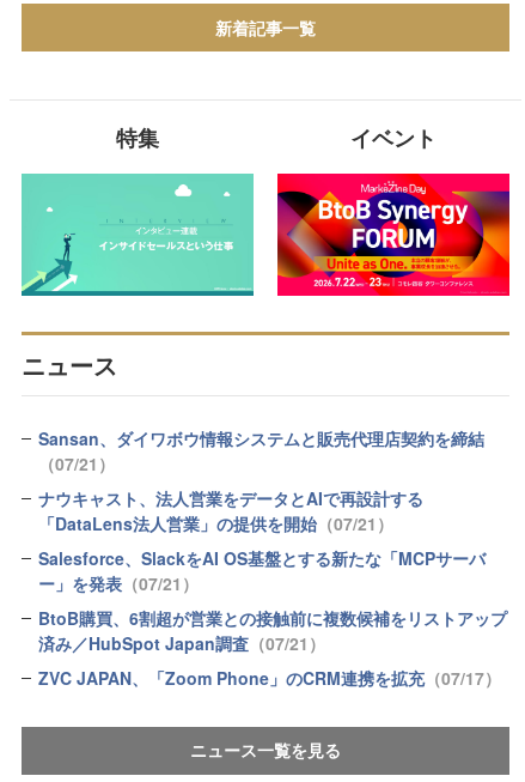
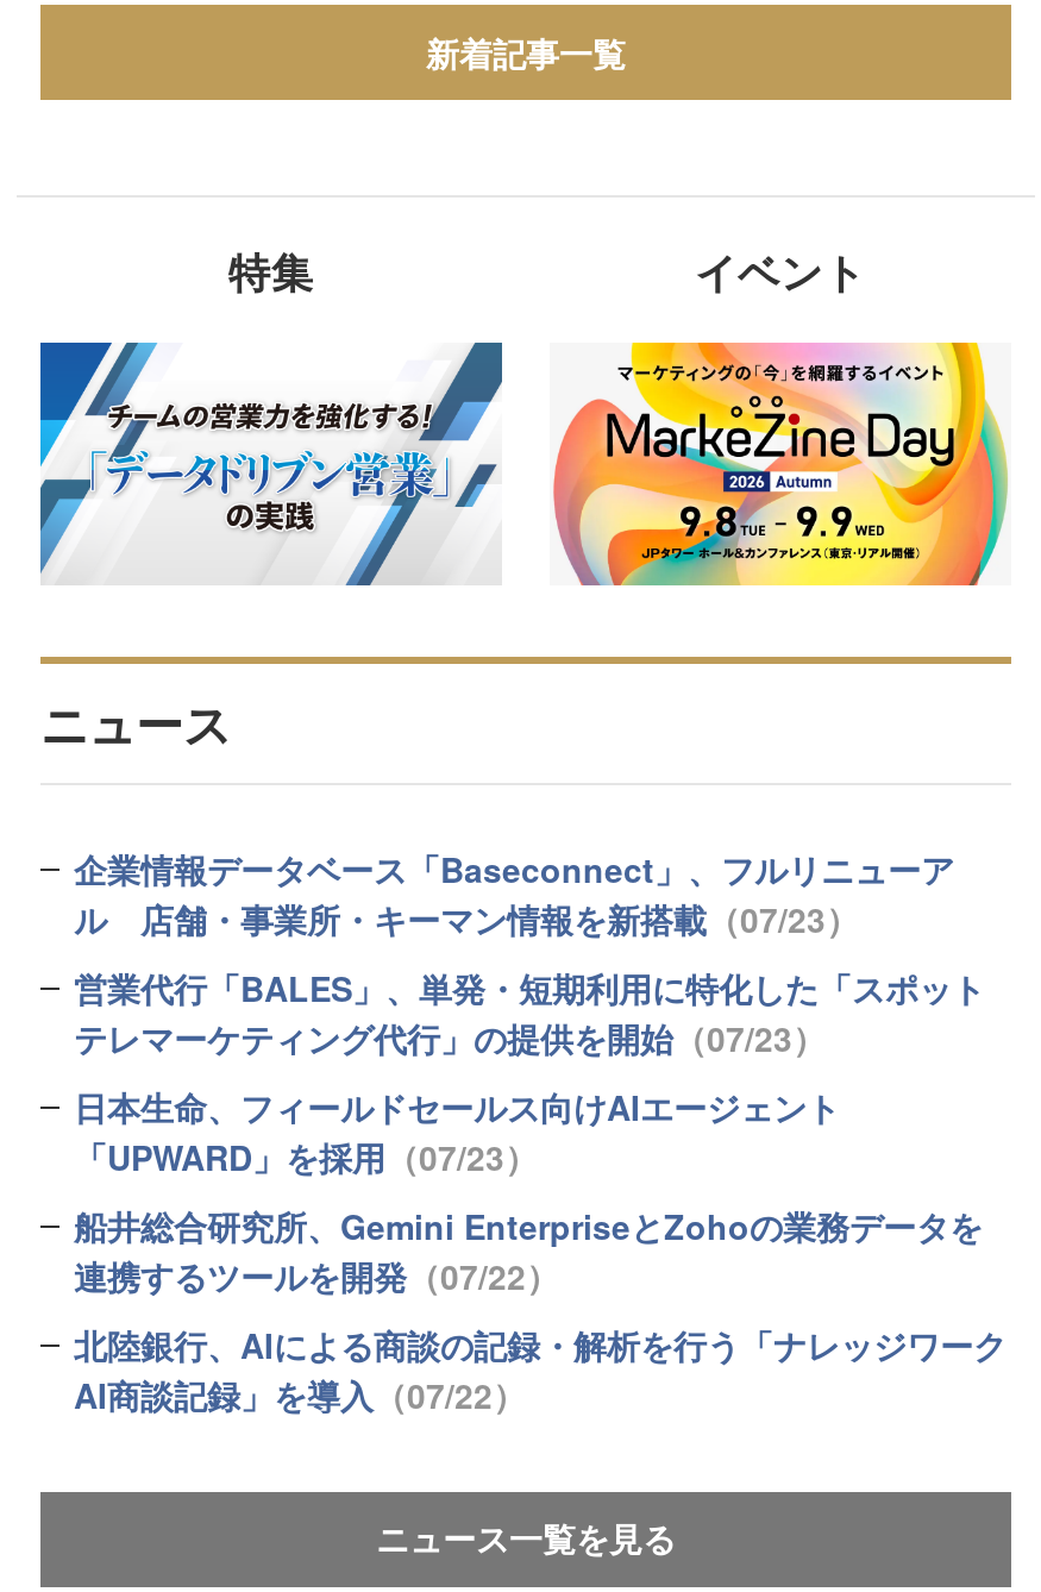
[20,172,255,297] [image] -> [38,340,504,588] [image]
[276,172,511,297] [image] -> [550,340,1011,588] [image]
[38,426,507,690] Sansan、ダイワボウ情報システムと販売代理店契約を締結 | （07/21） | ナウキャスト、法人営業をデータとAIで再設計する | 「DataLens法人営業」の提供を開始（07/21） | Salesforce、SlackをAI OS基盤とする新たな「MCPサーバ | ー」を発表（07/21） | BtoB購買、6割超が営業との接触前に複数候補をリストアップ | 済み／HubSpot Japan調査（07/21） | ZVC JAPAN、「Zoom Phone」のCRM連携を拡充（07/17） -> [74,844,1006,1418] 企業情報データベース「Baseconnect」、フルリニューア | ル 店舗・事業所・キーマン情報を新搭載（07/23） | 営業代行「BALES」、単発・短期利用に特化した「スポット | テレマーケティング代行」の提供を開始（07/23） | 日本生命、フィールドセールス向けAIエージェント | 「UPWARD」を採用（07/23） | 船井総合研究所、Gemini EnterpriseとZohoの業務データを | 連携するツールを開発（07/22） | 北陸銀行、AIによる商談の記録・解析を行う「ナレッジワーク | AI商談記録」を導入（07/22）

